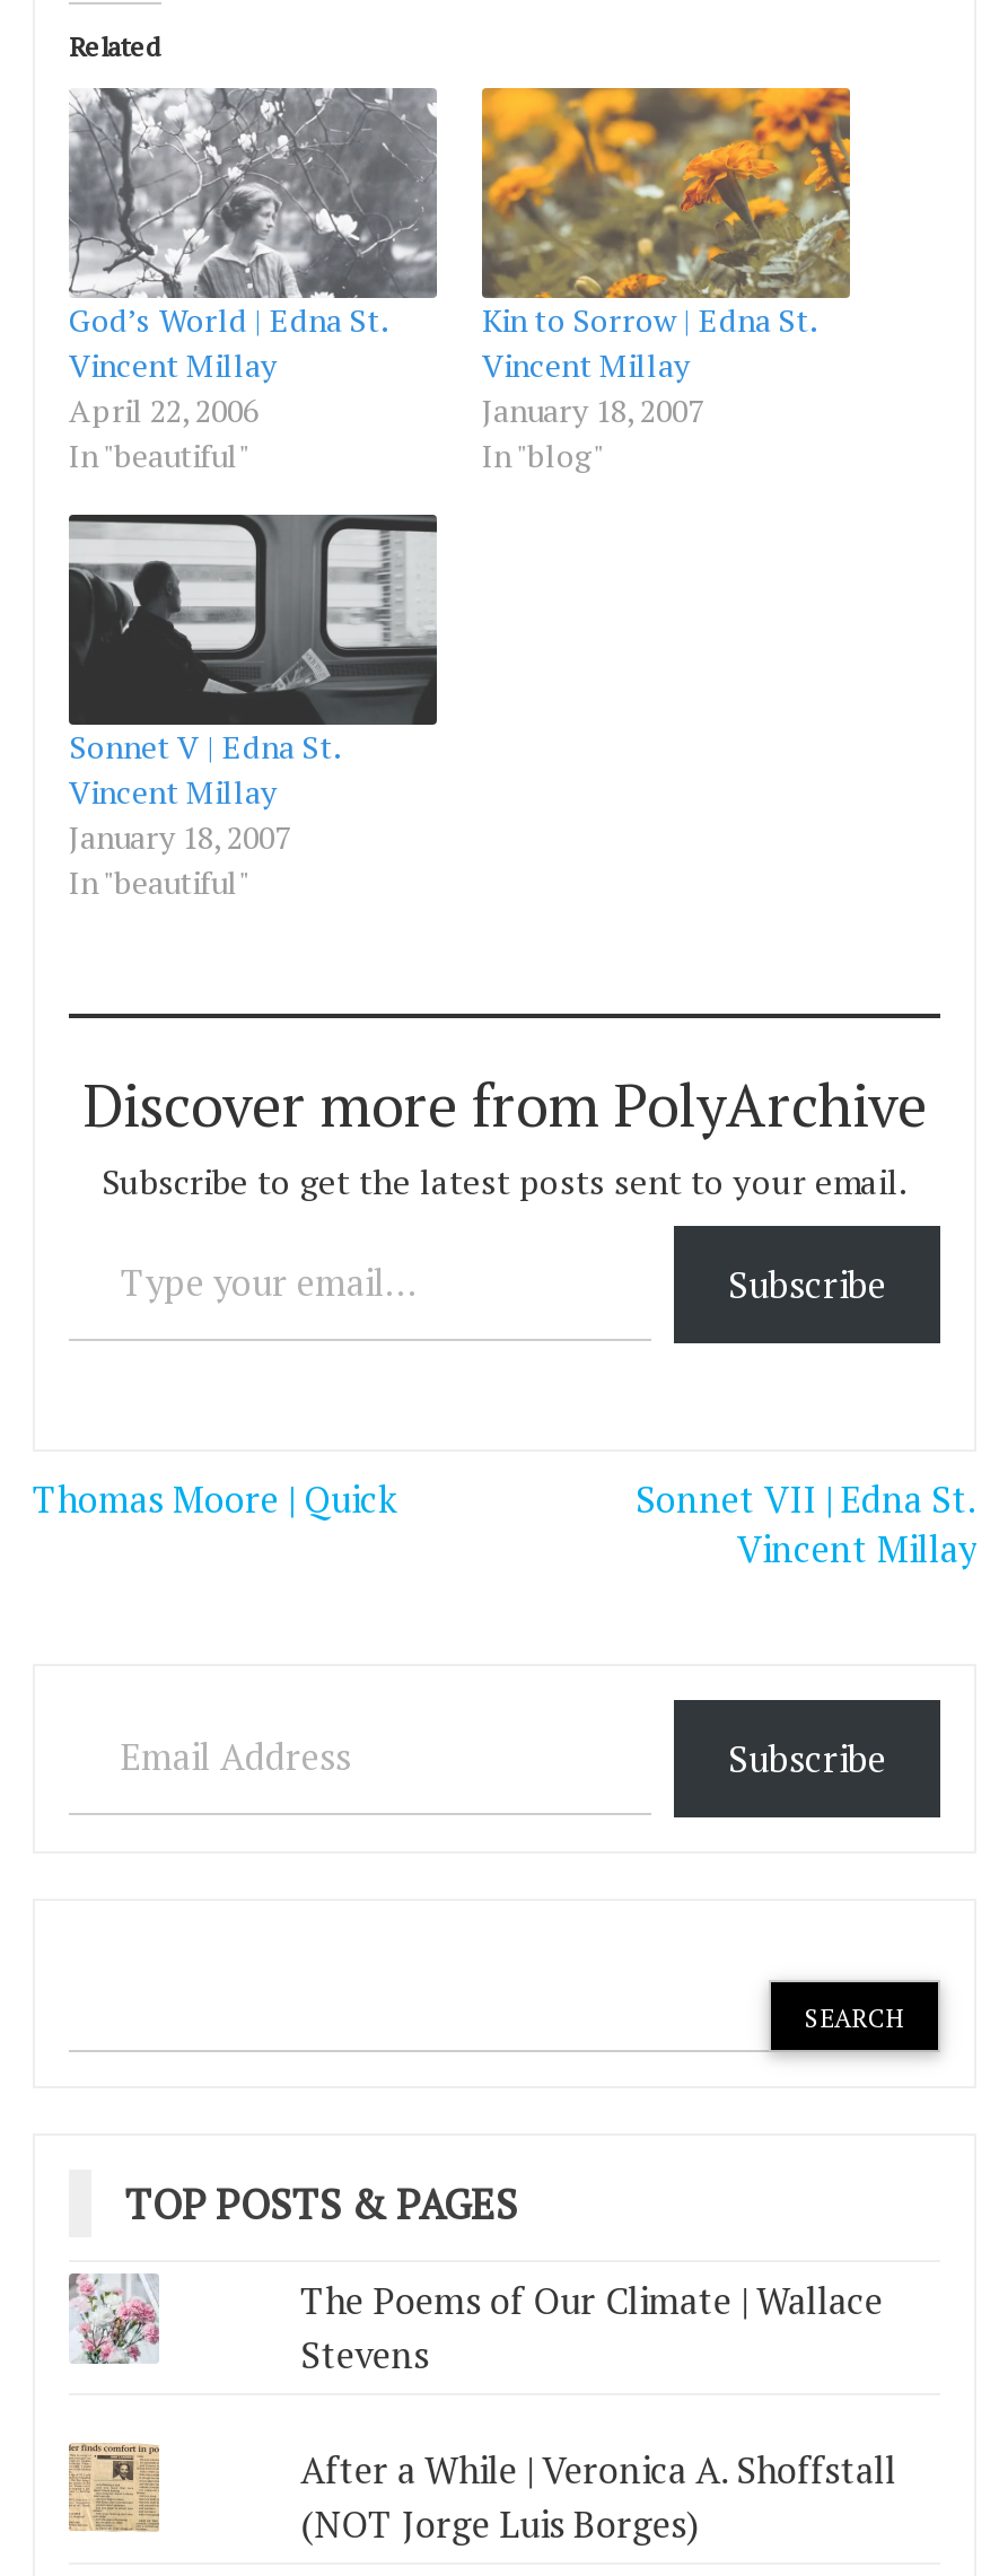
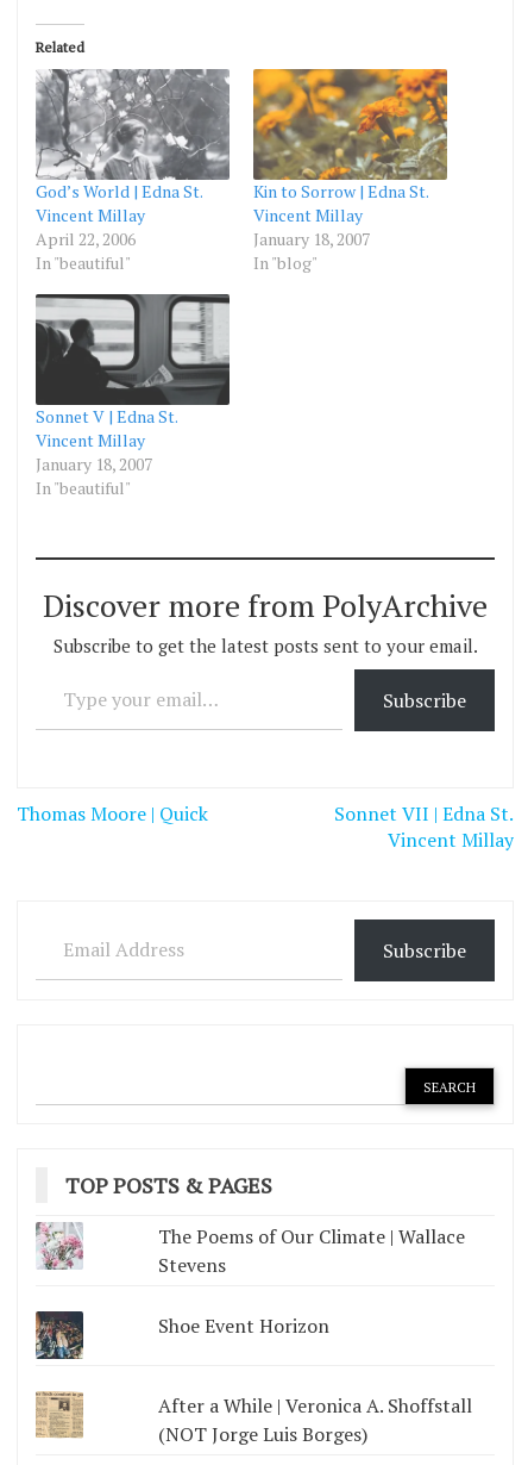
none -> [34,1311,84,1360] [image]
none -> [158,1313,329,1339] Shoe Event Horizon

